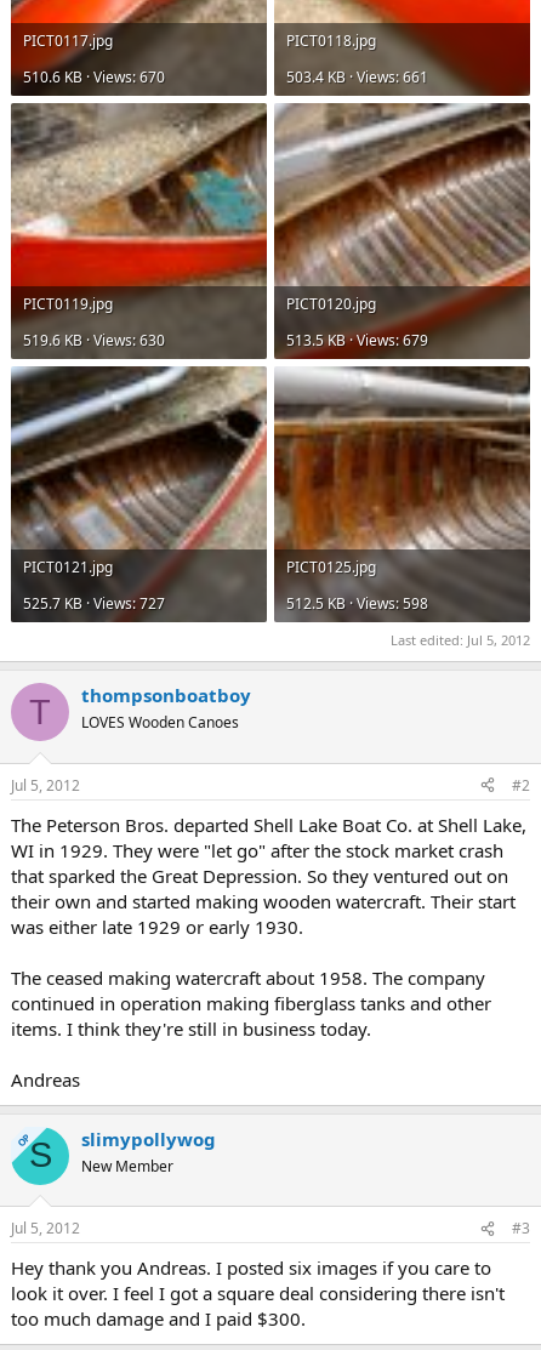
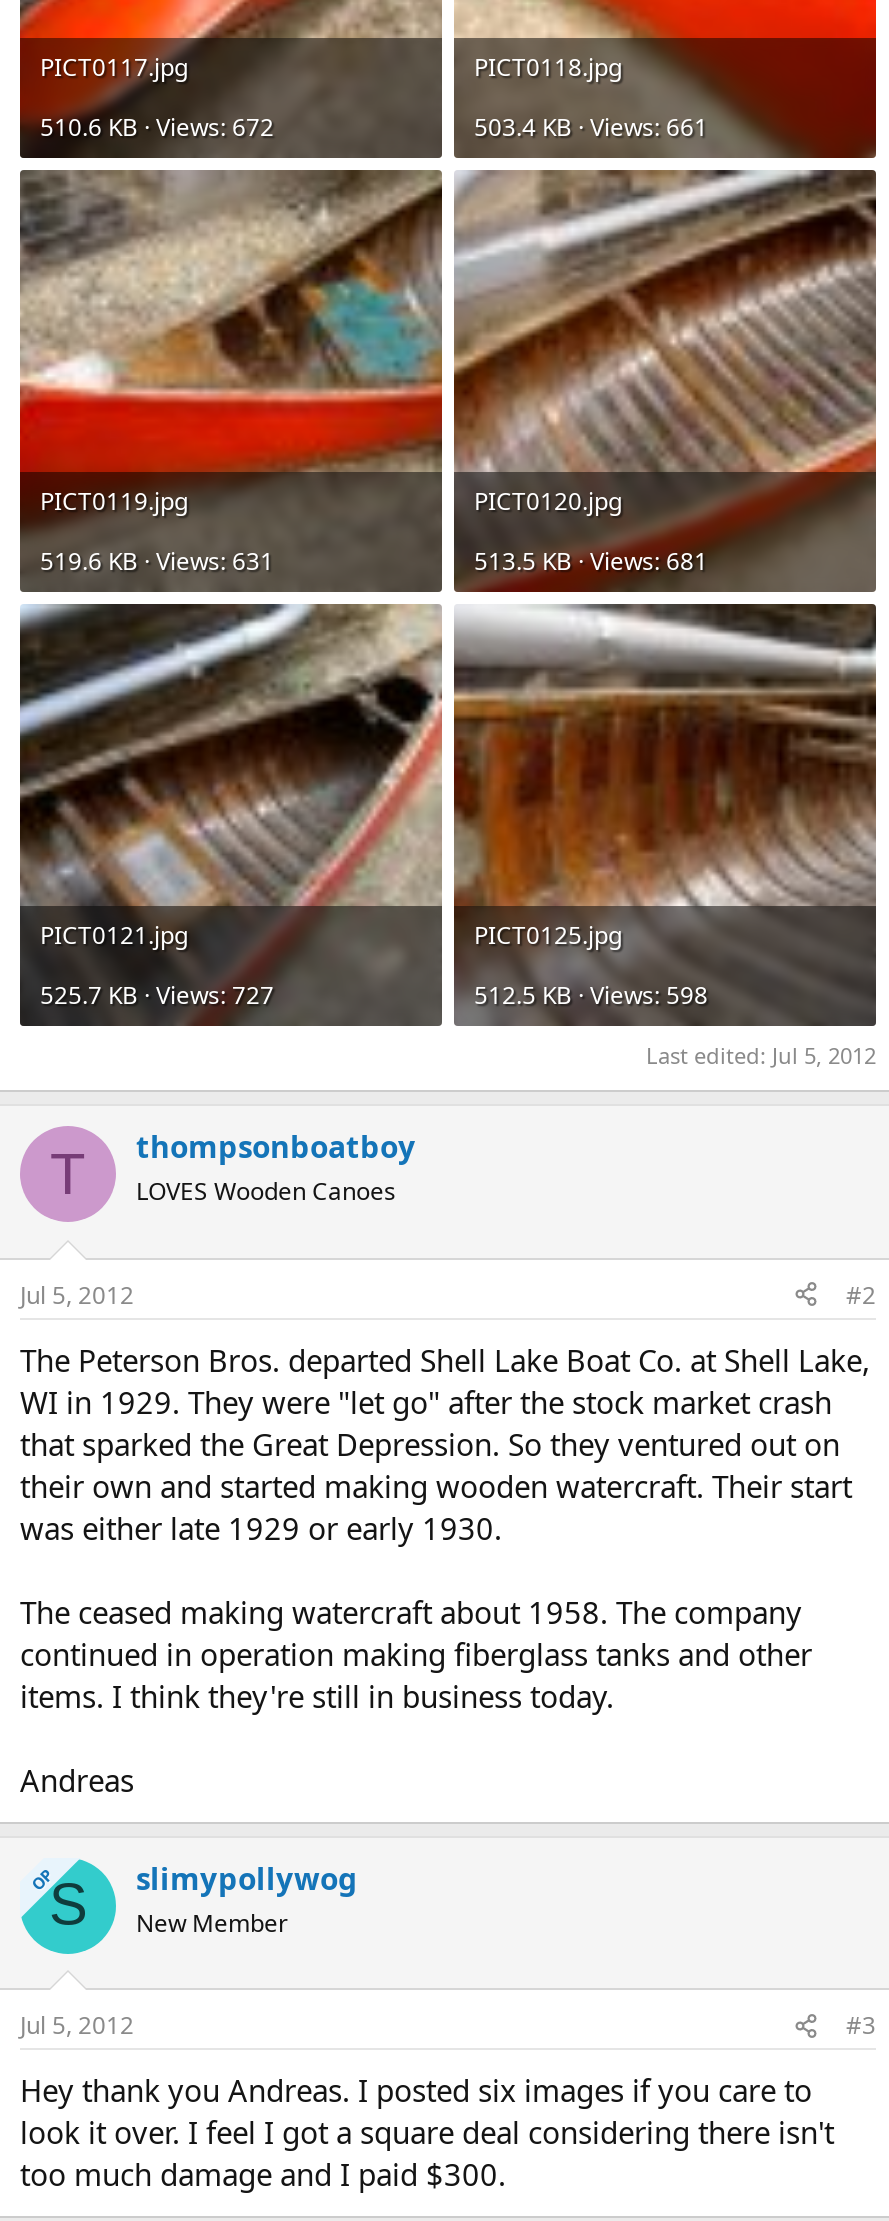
[23,66,165,87] 510.6 KB · Views: 670 -> [40,109,274,143] 510.6 KB · Views: 672
[23,329,165,350] 519.6 KB · Views: 630 -> [40,543,274,577] 519.6 KB · Views: 631
[286,329,428,350] 513.5 KB · Views: 679 -> [474,543,708,577] 513.5 KB · Views: 681

